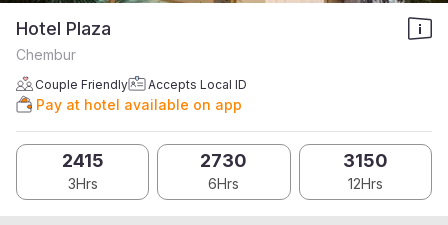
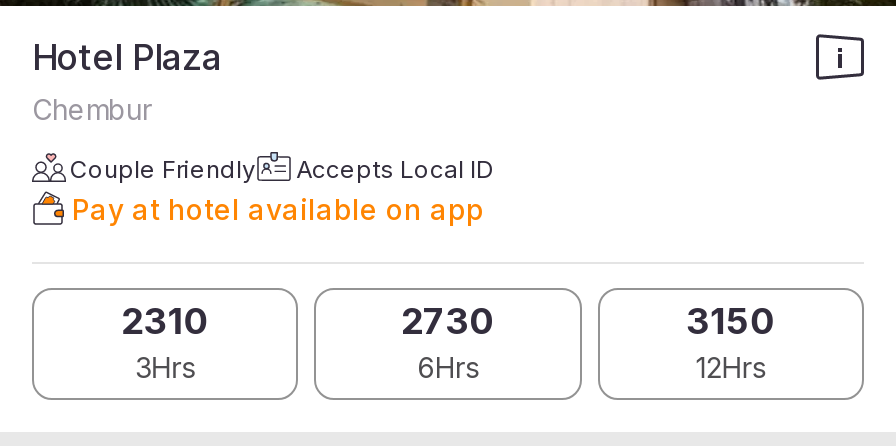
[62,149,104,170] 2415 -> [121,299,209,341] 2310

